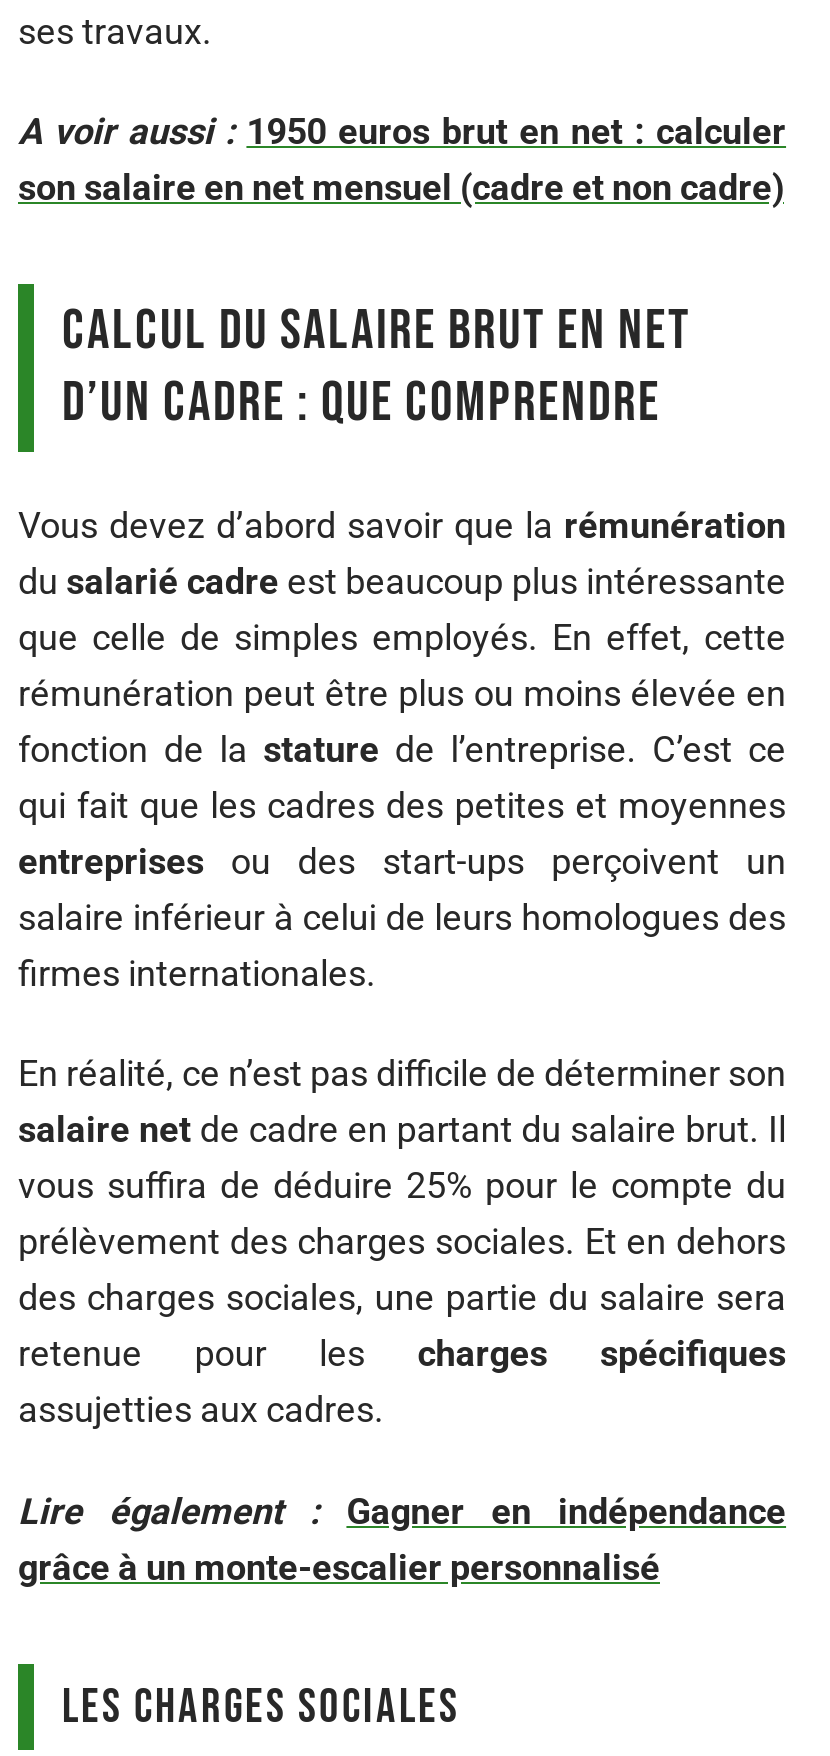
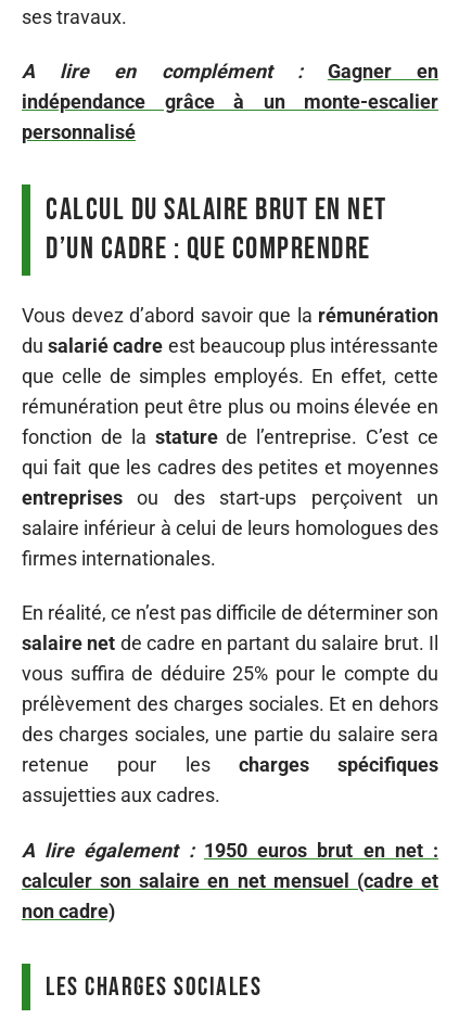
[18,110,786,208] A voir aussi : 1950 euros brut en net : calculer | son salaire en net mensuel (cadre et non cadre) -> [22,60,438,143] A lire en complément : | Gagner en | indépendance grâce à un monte-escalier | personnalisé
[18,1489,786,1587] Lire également : | Gagner en indépendance | grâce à un monte-escalier personnalisé -> [22,838,438,922] A lire également : 1950 euros brut en net : | calculer son salaire en net mensuel (cadre et | non cadre)

